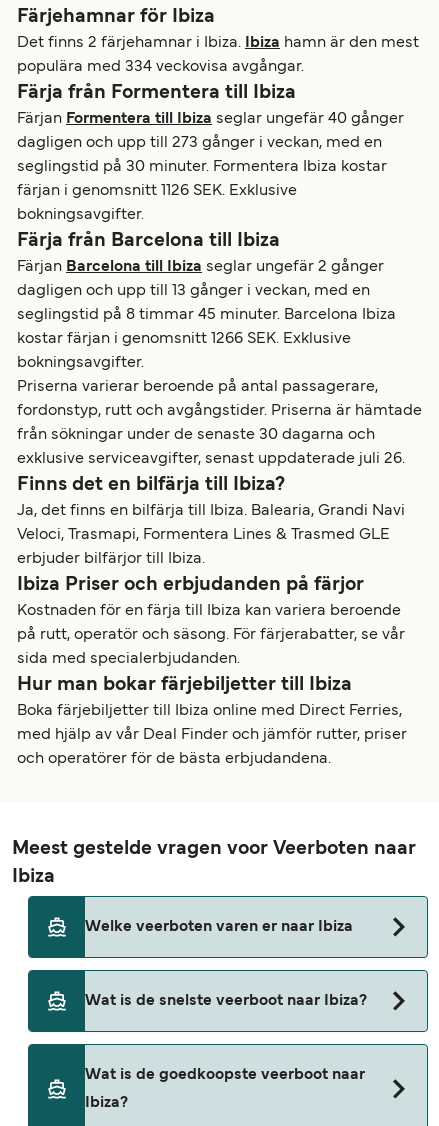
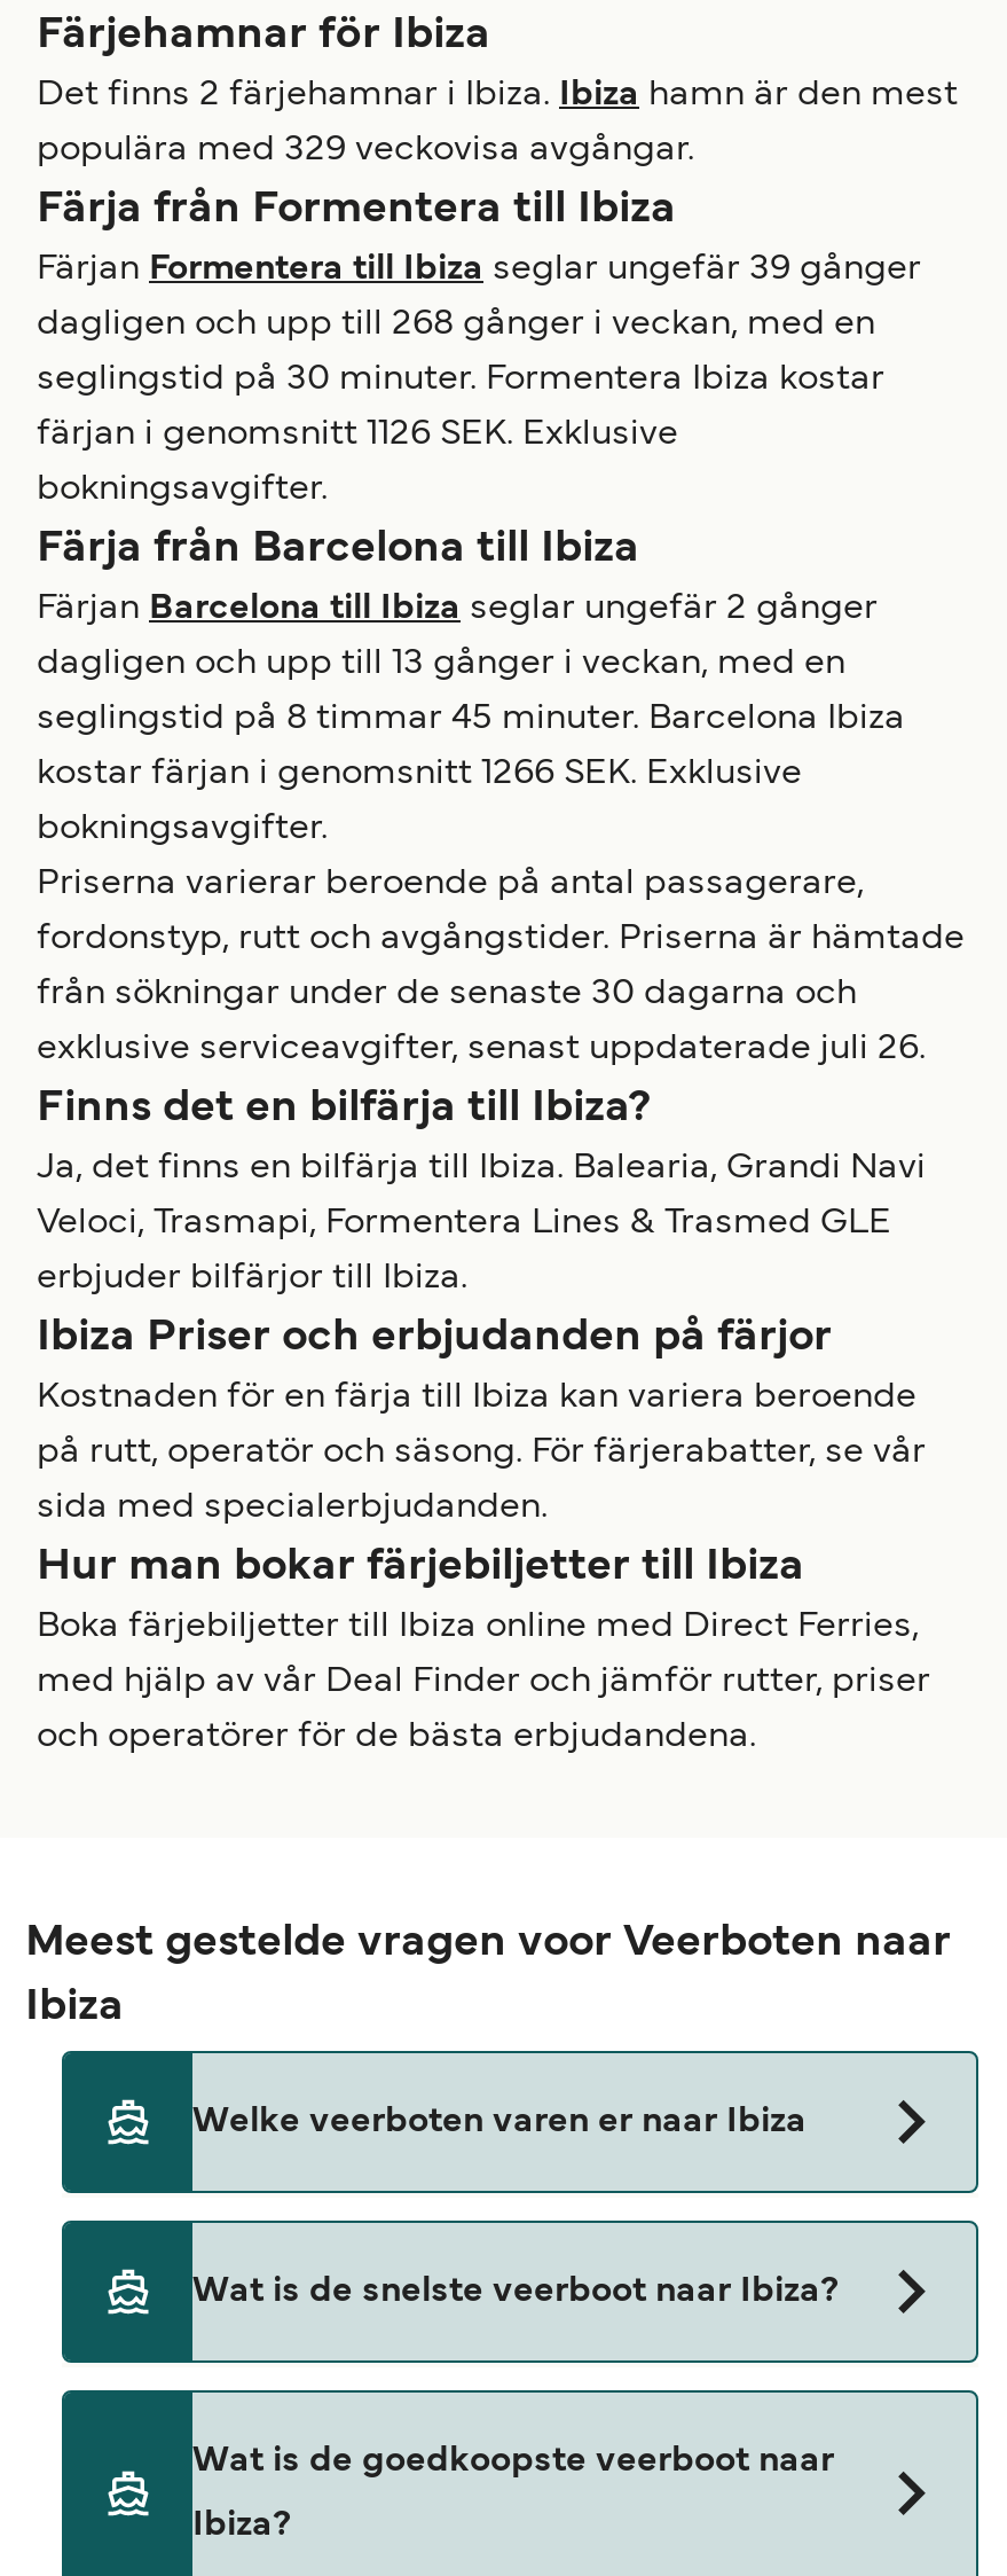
[17,60,304,74] populära med 334 veckovisa avgångar. -> [37,134,694,166] populära med 329 veckovisa avgångar.
[17,112,404,126] Färjan Formentera till Ibiza seglar ungefär 40 gånger -> [37,253,921,285] Färjan Formentera till Ibiza seglar ungefär 39 gånger
[17,136,382,150] dagligen och upp till 273 gånger i veckan, med en -> [37,308,875,340] dagligen och upp till 268 gånger i veckan, med en

